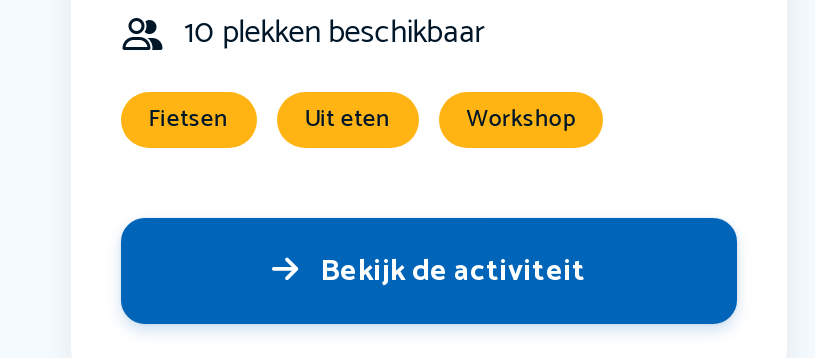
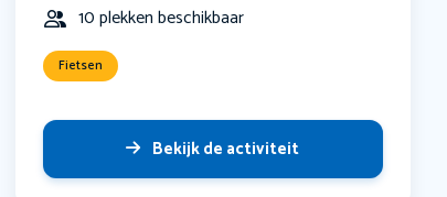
[305,101,575,139] Uit eten | Workshop -> none

